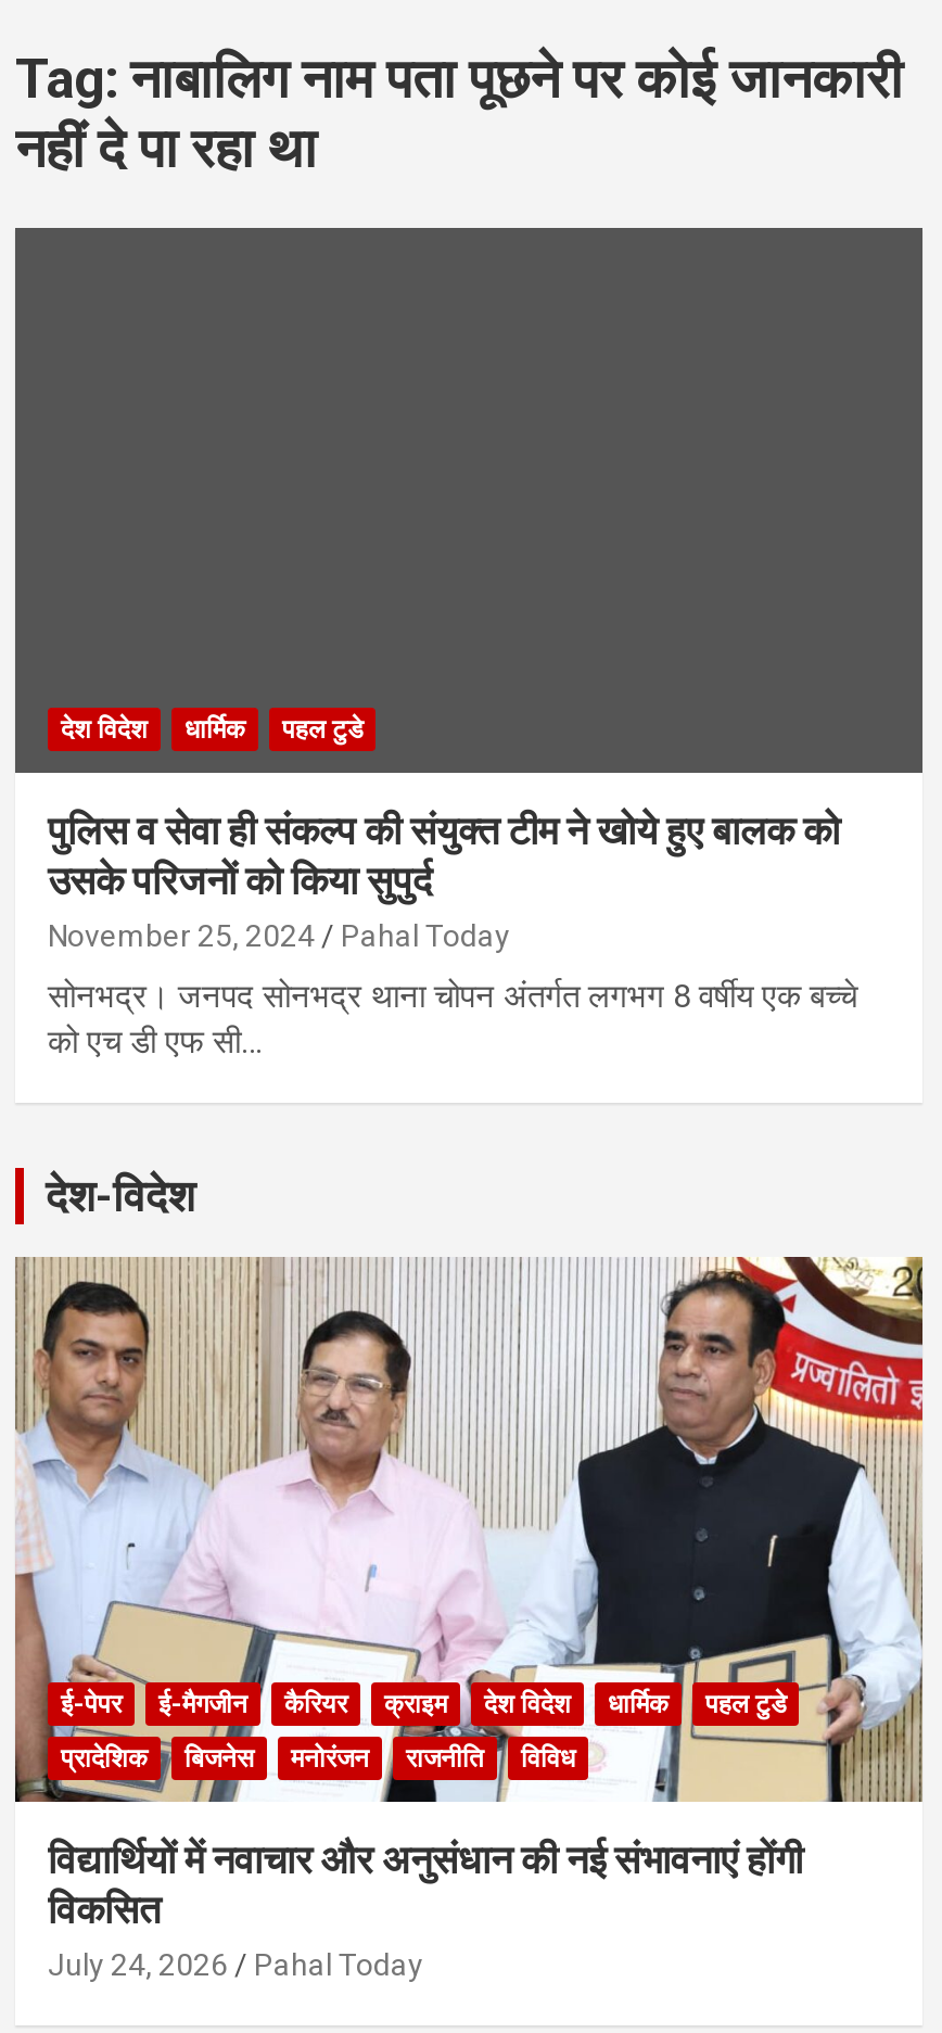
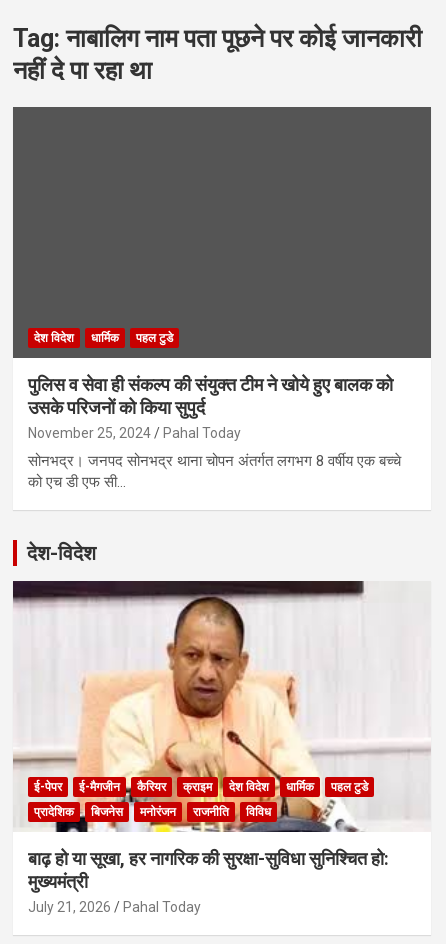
[13,1255,925,1981] [image] | विद्यार्थियों में नवाचार और अनुसंधान की नई संभावनाएं होंगी | विकसित | July 24, 2026 -> [13,580,431,915] [image] | बाढ़ हो या सूखा, हर नागरिक की सुरक्षा-सुविधा सुनिश्चित हो: | मुख्यमंत्री | July 21, 2026

